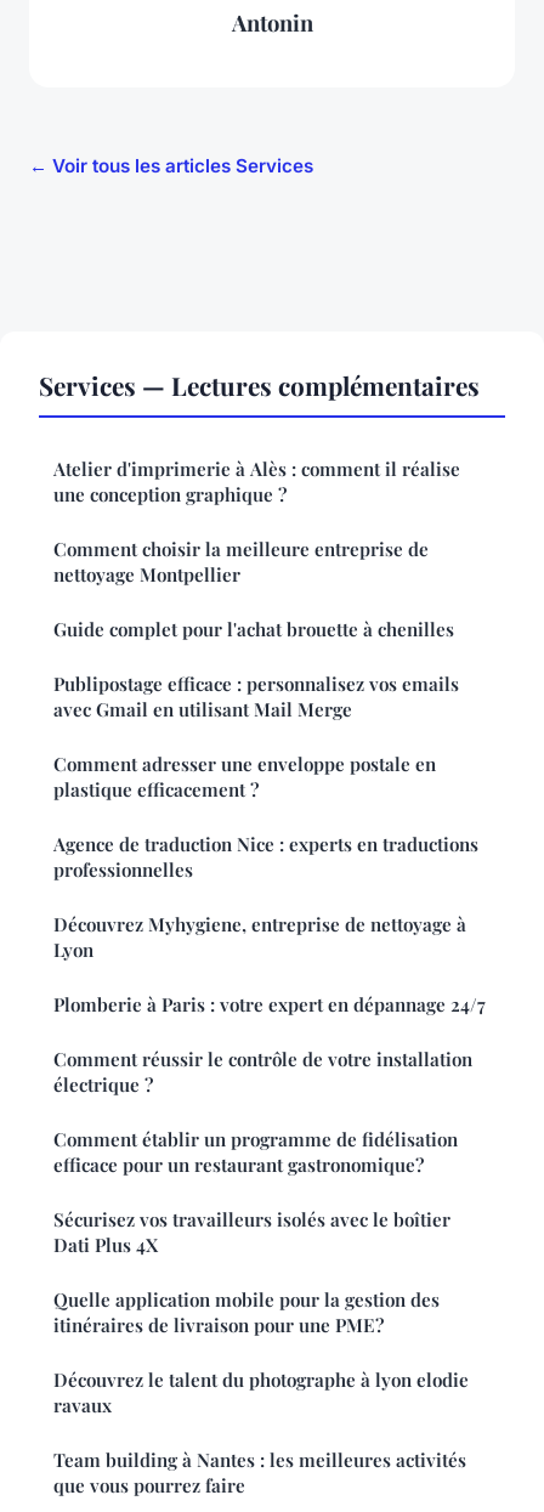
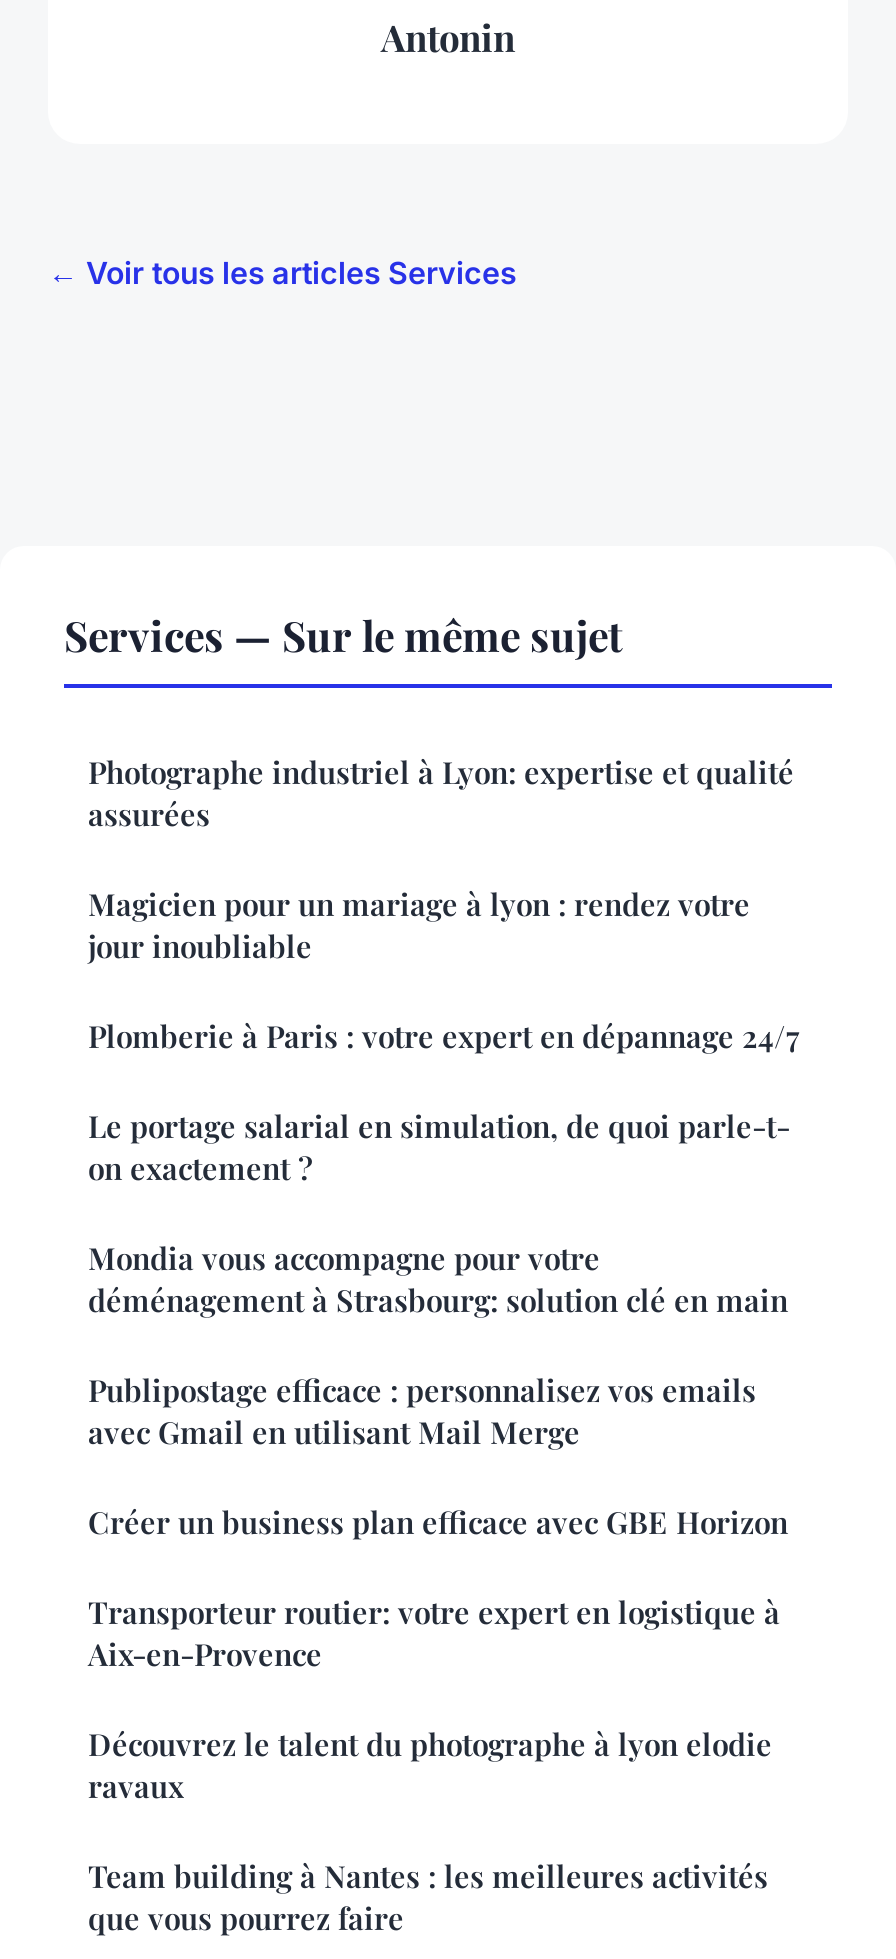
[39,368,480,642] Services — Lectures complémentaires | Atelier d'imprimerie à Alès : comment il réalise | une conception graphique ? | Comment choisir la meilleure entreprise de | nettoyage Montpellier | Guide complet pour l'achat brouette à chenilles -> [64,607,794,1321] Services — Sur le même sujet | Photographe industriel à Lyon: expertise et qualité | assurées | Magicien pour un mariage à lyon : rendez votre | jour inoubliable | Le portage salarial en simulation, de quoi parle-t- | on exactement ? | Mondia vous accompagne pour votre | déménagement à Strasbourg: solution clé en main
moved [53,672,459,722] -> [88,1371,756,1453]: Publipostage efficace : personnalisez vos emails | avec Gmail en utilisant Mail Merge
[53,752,478,1337] Comment adresser une enveloppe postale en | plastique efficacement ? | Agence de traduction Nice : experts en traductions | professionnelles | Découvrez Myhygiene, entreprise de nettoyage à | Lyon | Comment réussir le contrôle de votre installation | électrique ? | Comment établir un programme de fidélisation | efficace pour un restaurant gastronomique? | Sécurisez vos travailleurs isolés avec le boîtier | Dati Plus 4X | Quelle application mobile pour la gestion des | itinéraires de livraison pour une PME? -> [88,1503,788,1675] Créer un business plan efficace avec GBE Horizon | Transporteur routier: votre expert en logistique à | Aix-en-Provence
moved [53,993,486,1017] -> [88,1017,800,1057]: Plomberie à Paris : votre expert en dépannage 24/7

